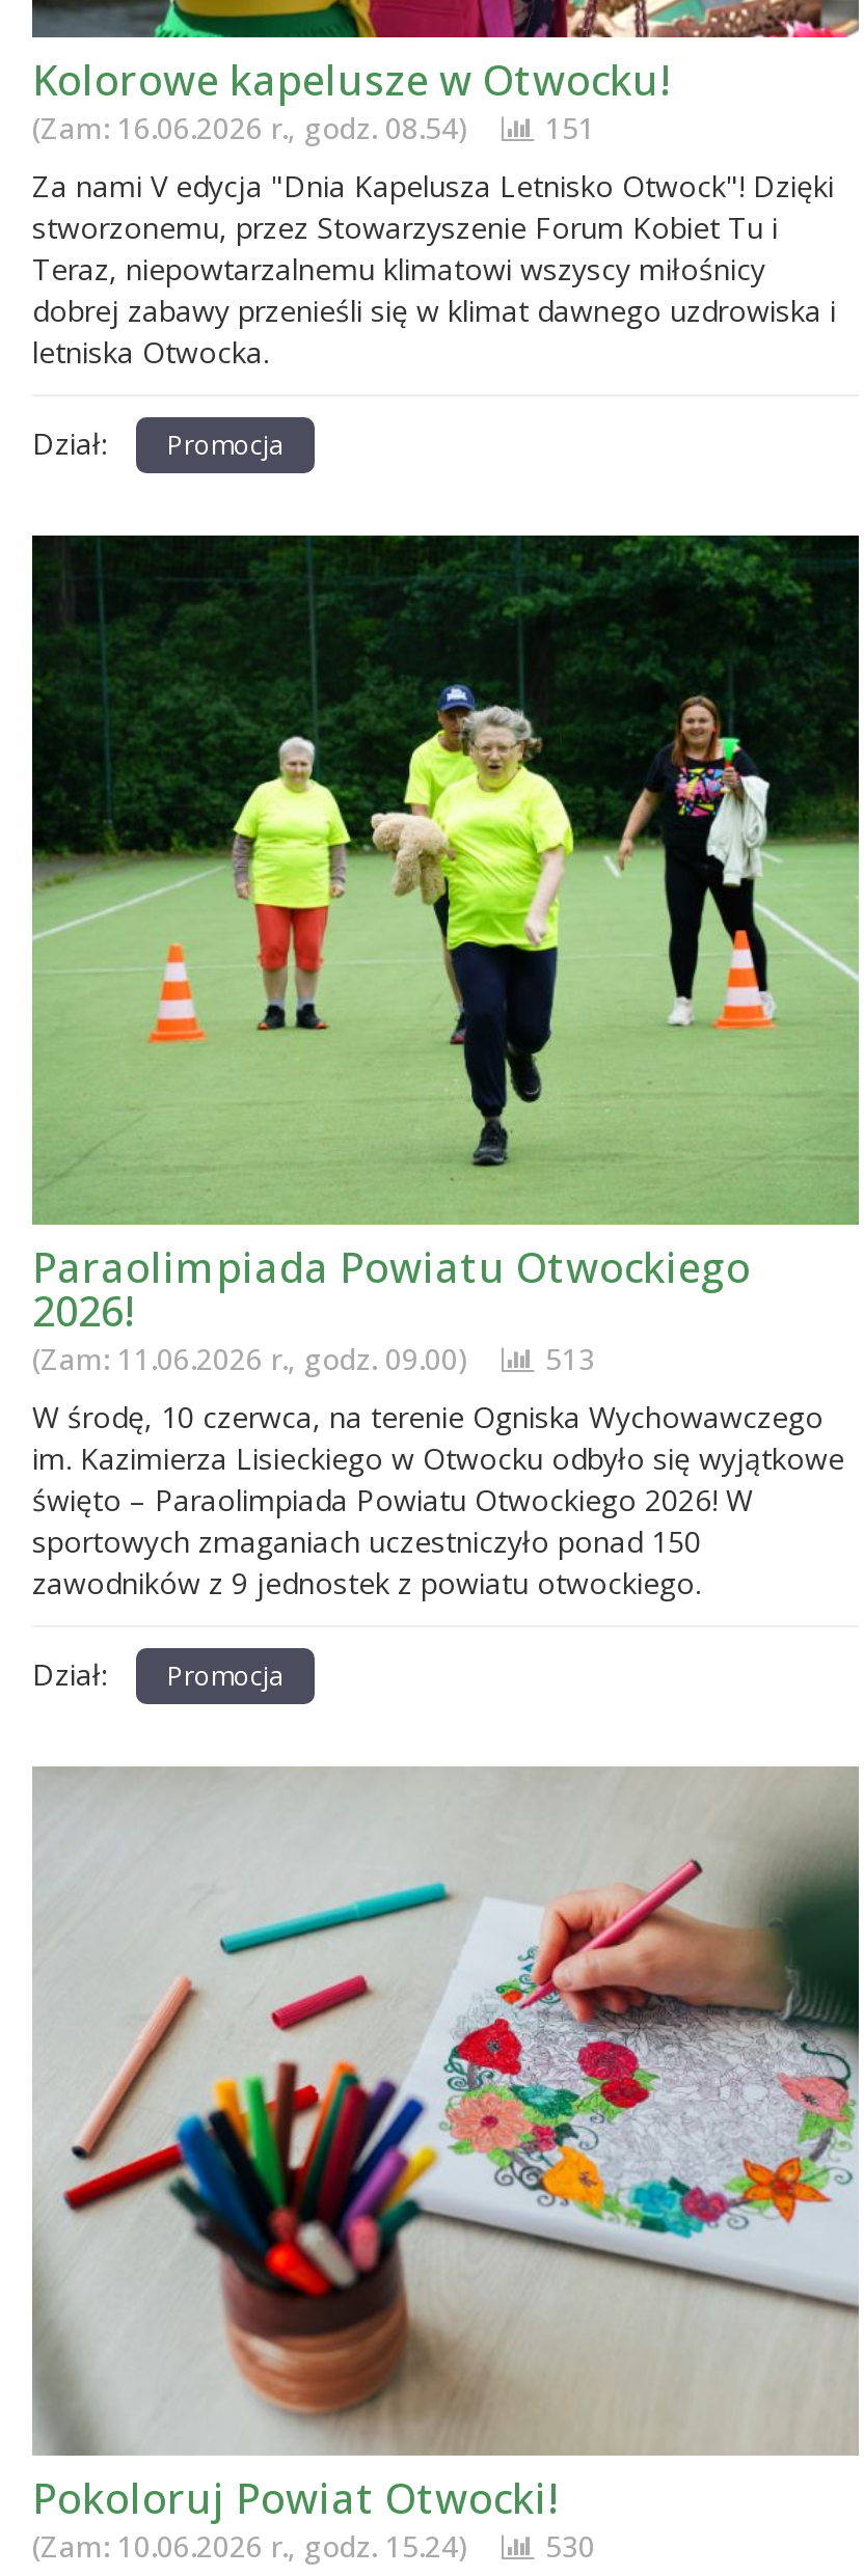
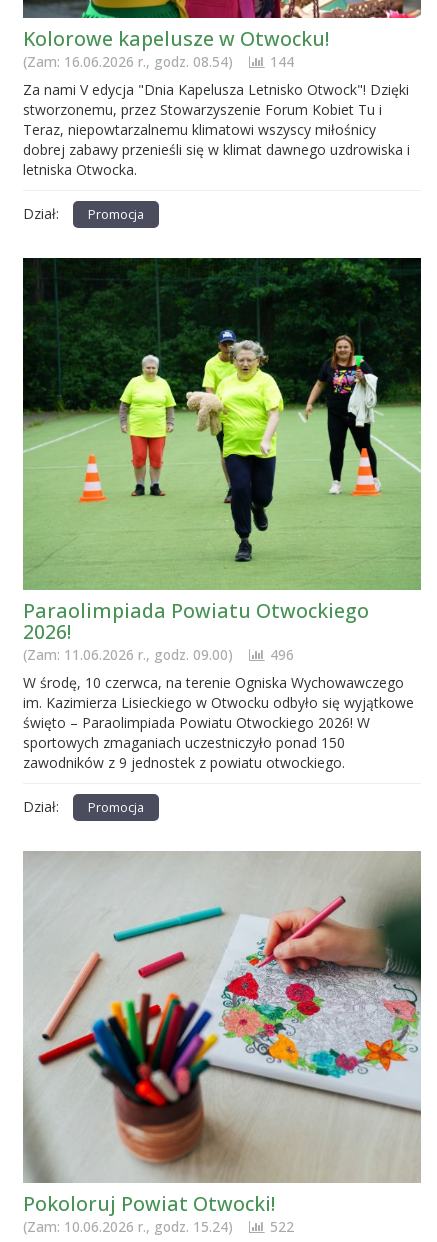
[32,109,595,148] (Zam: 16.06.2026 r., godz. 08.54) 151 -> [23,52,294,71] (Zam: 16.06.2026 r., godz. 08.54) 144
[32,1339,595,1378] (Zam: 11.06.2026 r., godz. 09.00) 513 -> [23,645,294,664] (Zam: 11.06.2026 r., godz. 09.00) 496
[32,2525,595,2565] (Zam: 10.06.2026 r., godz. 15.24) 530 -> [23,1217,294,1236] (Zam: 10.06.2026 r., godz. 15.24) 522

